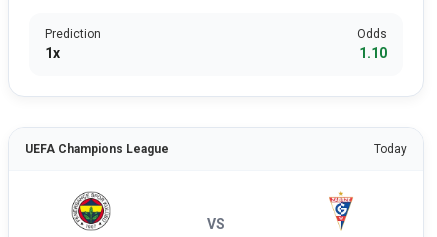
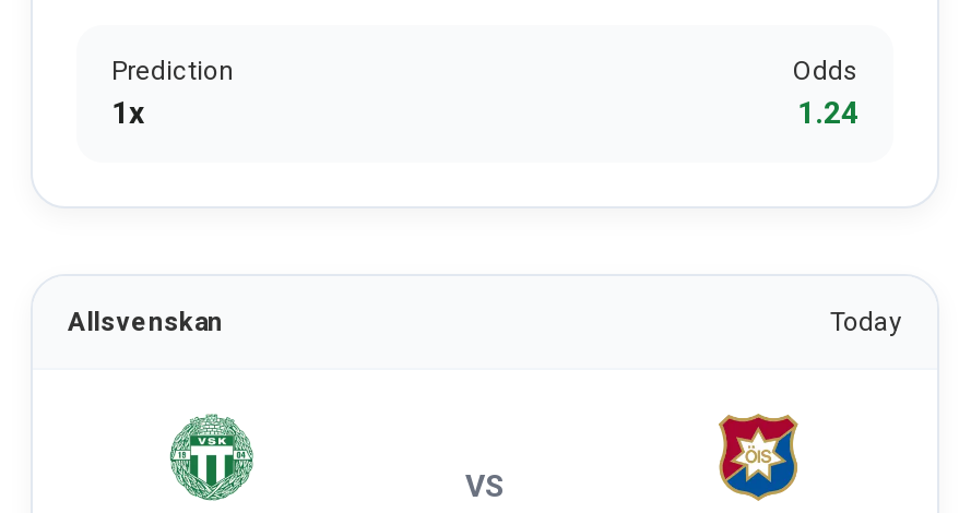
[359,45,387,61] 1.10 -> [797,95,858,130] 1.24
[25,142,169,156] UEFA Champions League -> [68,307,223,337] Allsvenskan
[71,191,111,231] [image] -> [170,414,253,501] [image]
[323,192,359,229] [image] -> [717,414,800,501] [image]

